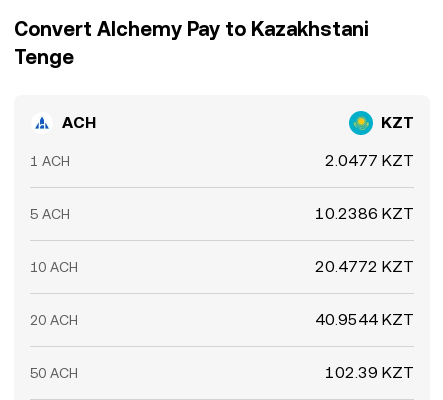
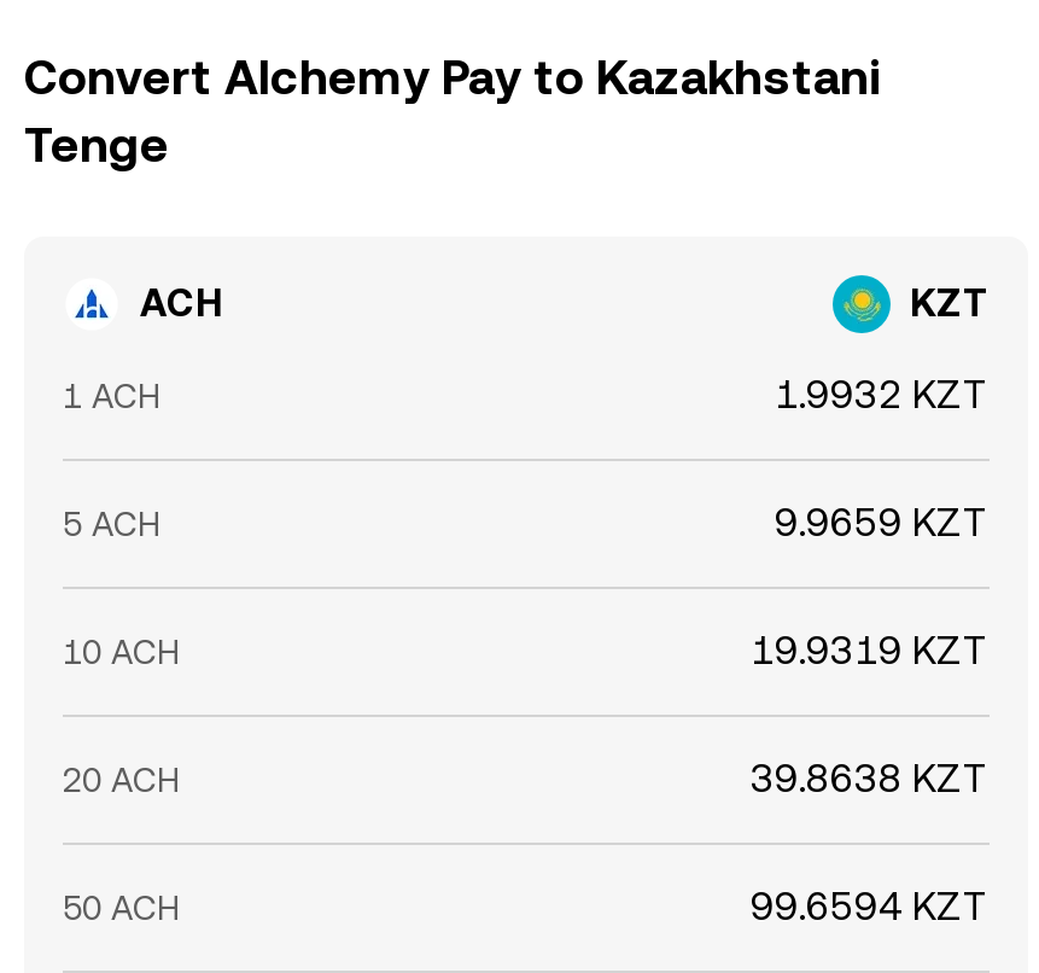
[325,151,414,170] 2.0477 KZT -> [775,372,990,418] 1.9932 KZT
[315,204,414,223] 10.2386 KZT -> [775,500,990,546] 9.9659 KZT
[315,257,414,276] 20.4772 KZT -> [751,628,990,674] 19.9319 KZT
[315,310,414,329] 40.9544 KZT -> [751,756,990,802] 39.8638 KZT
[325,363,414,382] 102.39 KZT -> [751,884,990,930] 99.6594 KZT

